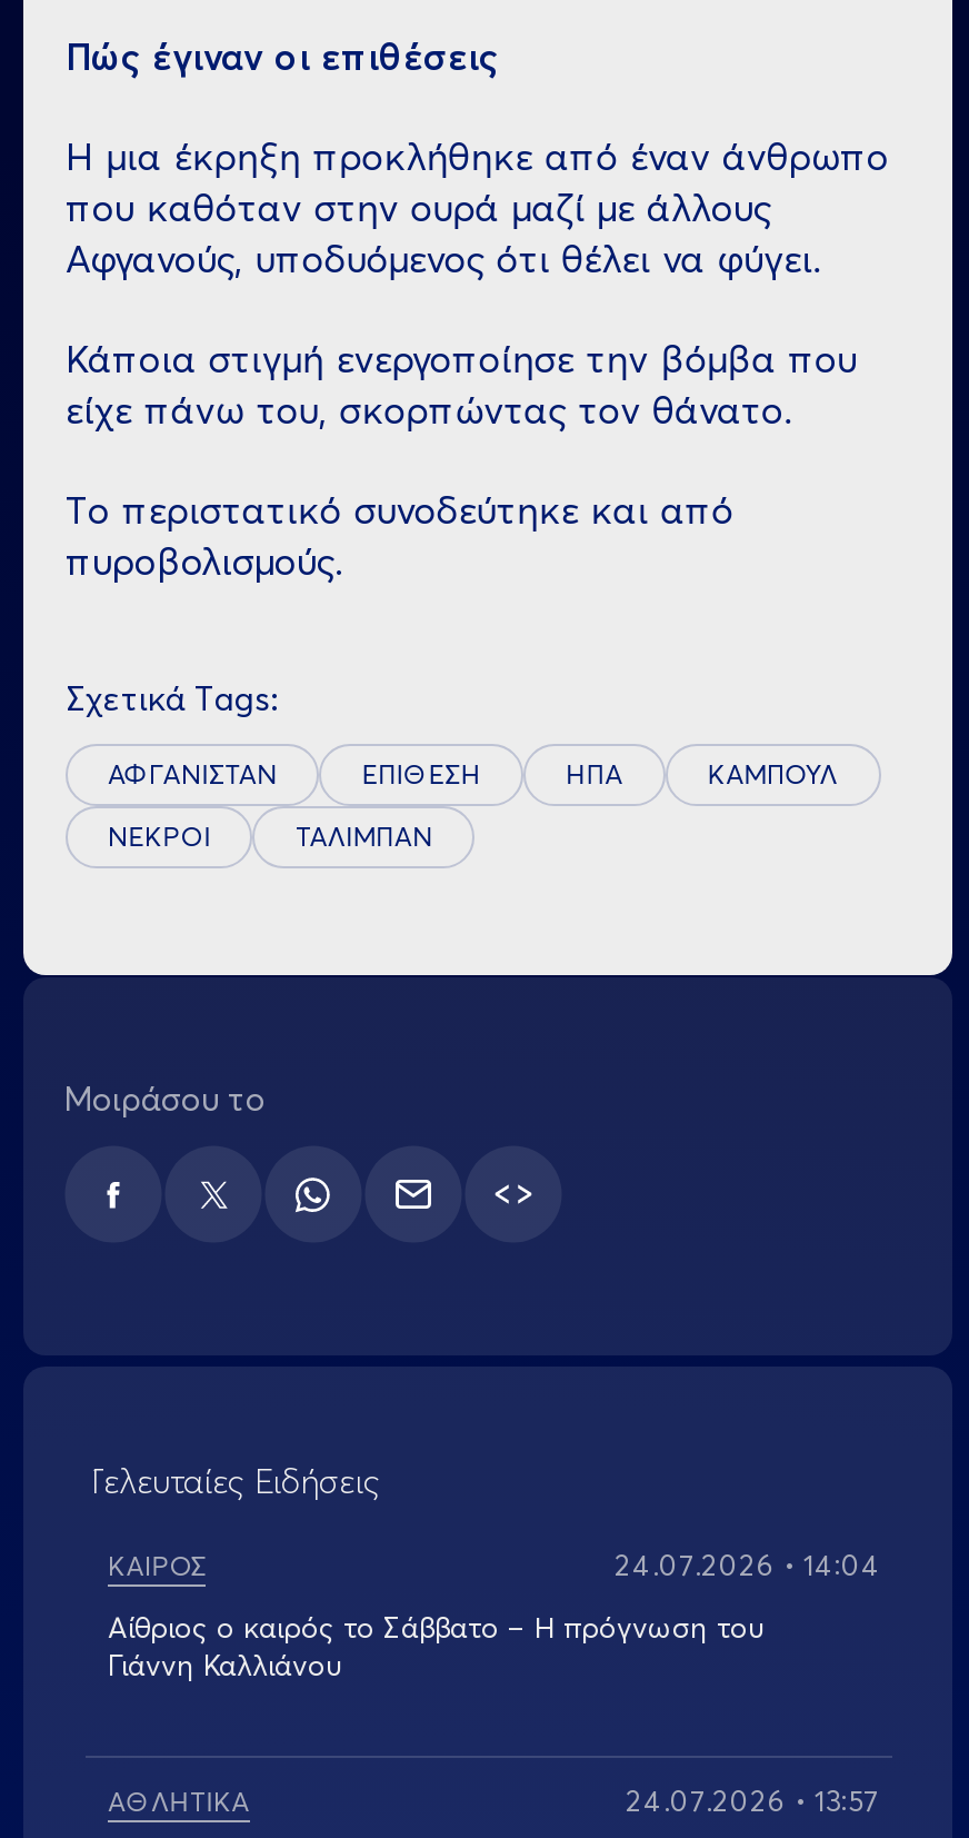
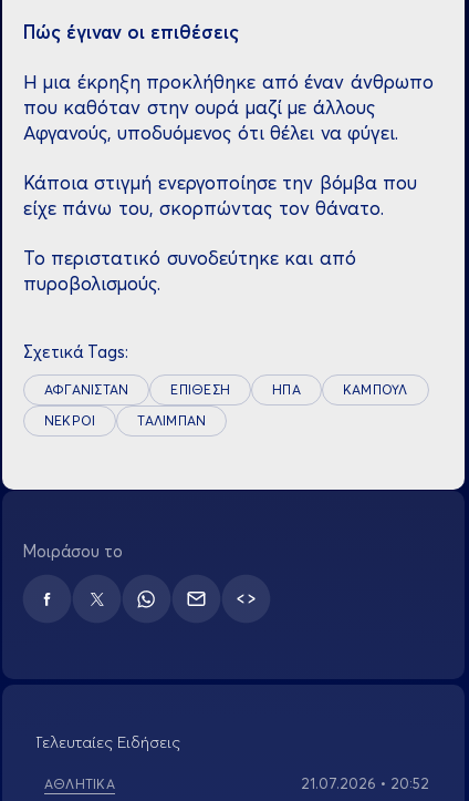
[108,1546,881,1681] ΚΑΙΡΟΣ | 24.07.2026 • 14:04 | Αίθριος ο καιρός το Σάββατο – Η πρόγνωση του | Γιάννη Καλλιάνου -> none
[626,1783,881,1819] 24.07.2026 • 13:57 -> [301,774,429,792] 21.07.2026 • 20:52

